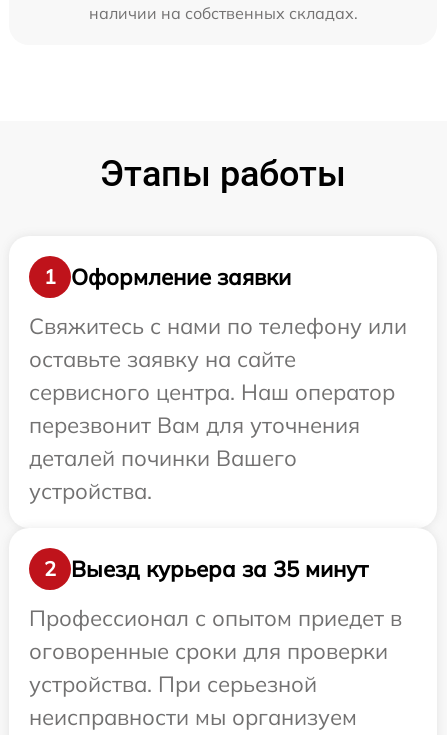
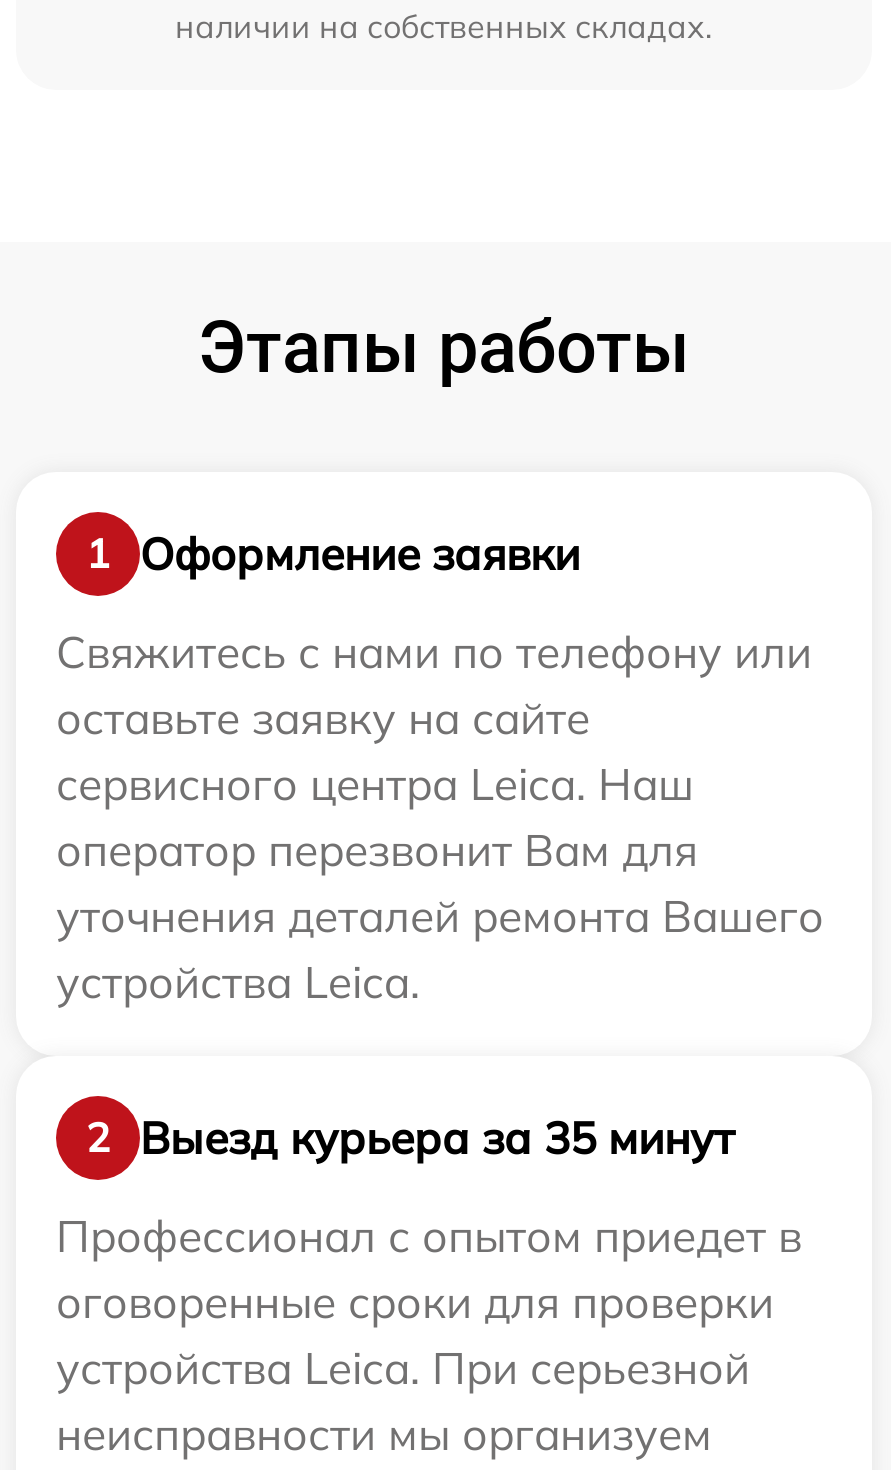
[29,378,395,505] сервисного центра. Наш оператор | перезвонит Вам для уточнения | деталей починки Вашего | устройства. -> [56,756,824,1010] сервисного центра Leica. Наш | оператор перезвонит Вам для | уточнения деталей ремонта Вашего | устройства Leica.
[29,670,317,698] устройства. При серьезной -> [56,1340,750,1396] устройства Leica. При серьезной

